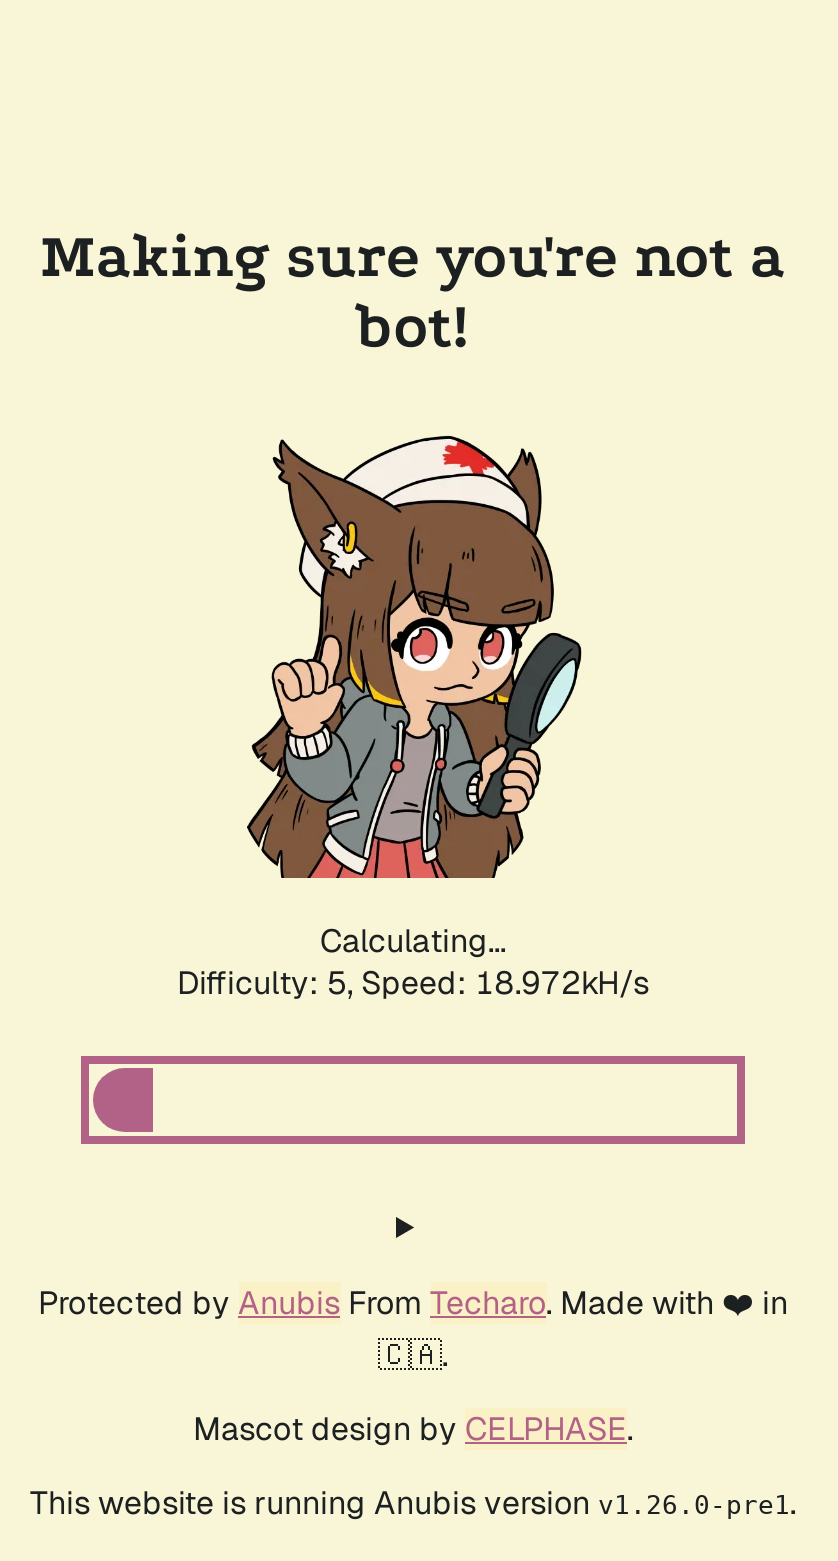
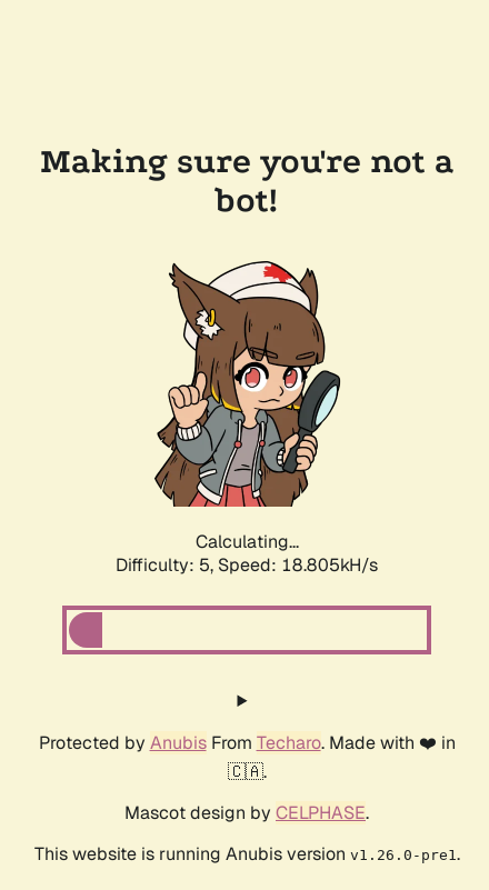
[177,962,649,1004] Difficulty: 5, Speed: 18.972kH/s -> [116,553,378,577] Difficulty: 5, Speed: 18.805kH/s

